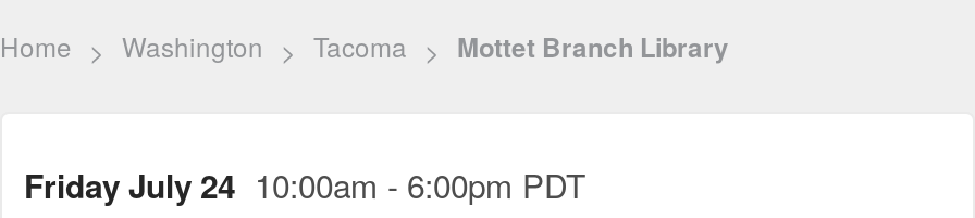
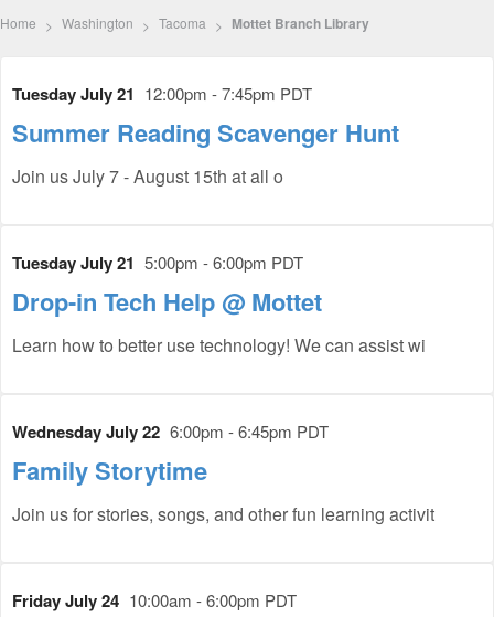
none -> [12,82,434,527] Tuesday July 21 12:00pm - 7:45pm PDT | Summer Reading Scavenger Hunt | Join us July 7 - August 15th at all o | Tuesday July 21 5:00pm - 6:00pm PDT | Drop-in Tech Help @ Mottet | Learn how to better use technology! We can assist wi | Wednesday July 22 6:00pm - 6:45pm PDT | Family Storytime | Join us for stories, songs, and other fun learning activit

